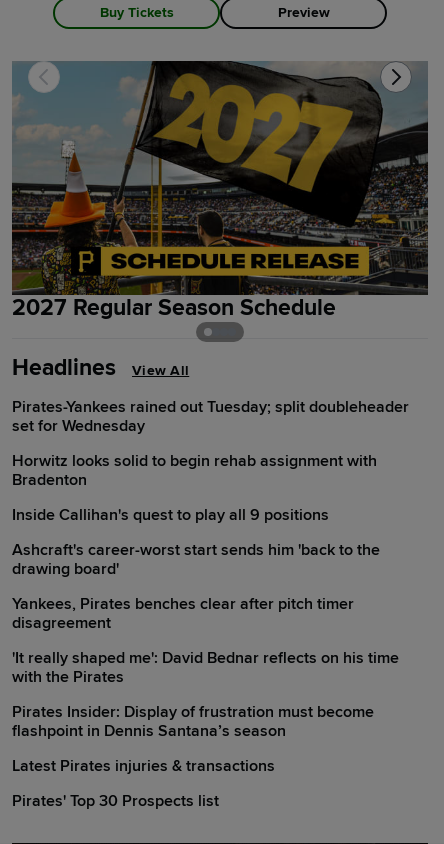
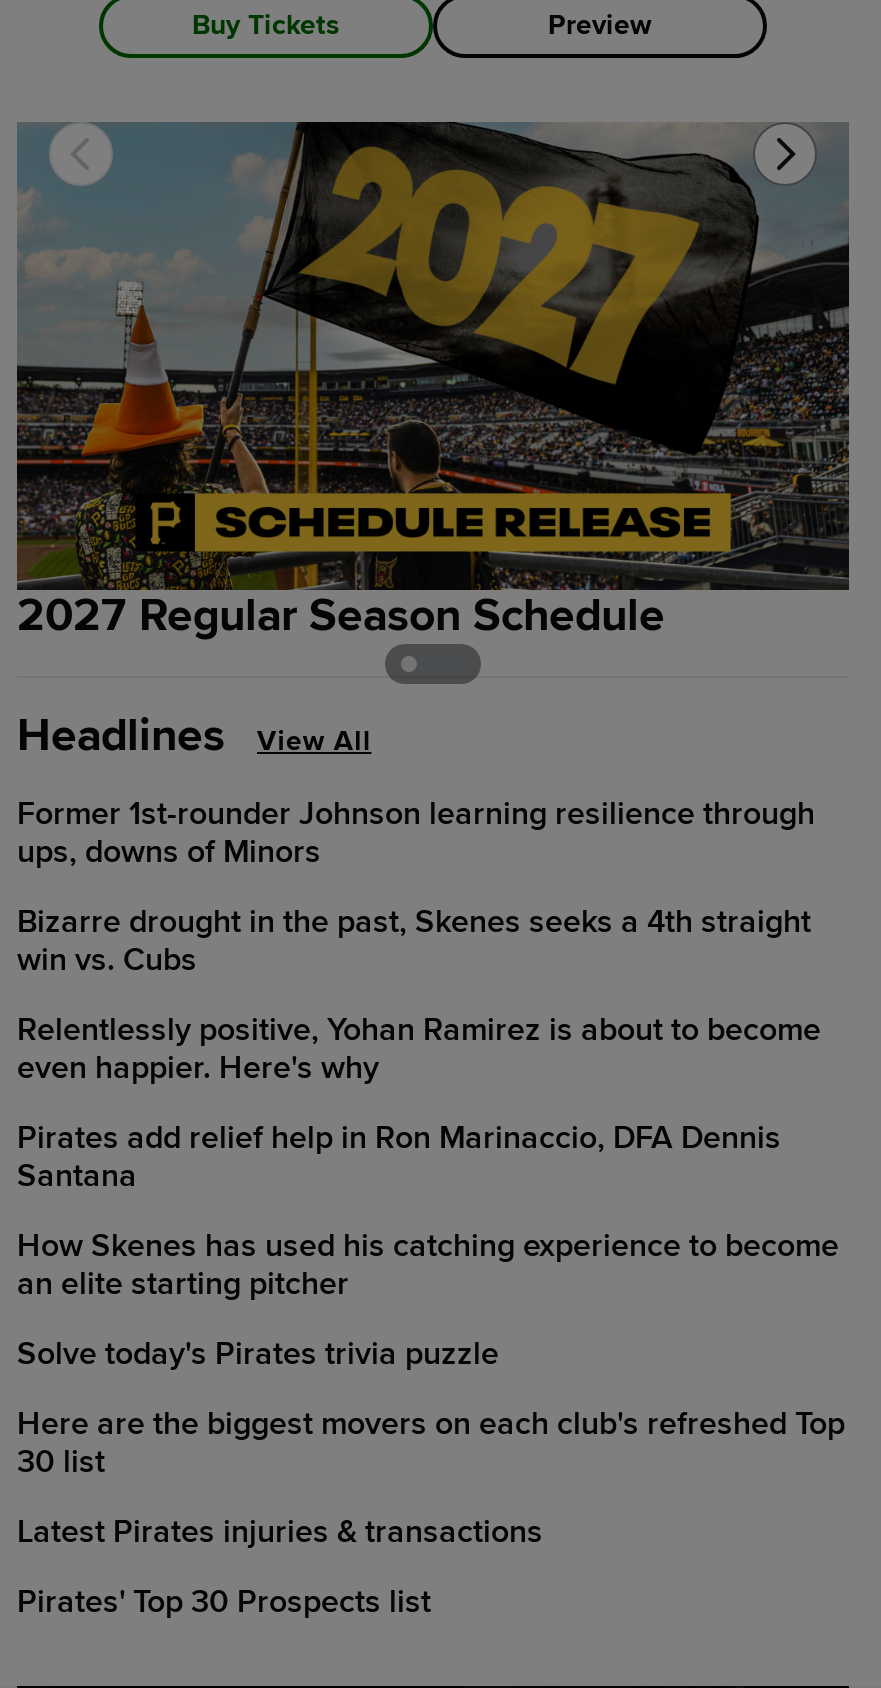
[12,397,411,436] Pirates-Yankees rained out Tuesday; split doubleheader | set for Wednesday -> [17,794,815,872] Former 1st-rounder Johnson learning resilience through | ups, downs of Minors
[12,451,377,490] Horwitz looks solid to begin rehab assignment with | Bradenton -> [17,902,811,980] Bizarre drought in the past, Skenes seeks a 4th straight | win vs. Cubs
[12,505,329,525] Inside Callihan's quest to play all 9 positions -> [17,1010,821,1088] Relentlessly positive, Yohan Ramirez is about to become | even happier. Here's why
[12,540,380,579] Ashcraft's career-worst start sends him 'back to the | drawing board' -> [17,1118,781,1196] Pirates add relief help in Ron Marinaccio, DFA Dennis | Santana
[12,594,354,633] Yankees, Pirates benches clear after pitch timer | disagreement -> [17,1226,839,1304] How Skenes has used his catching experience to become | an elite starting pitcher
[12,648,399,687] 'It really shaped me': David Bednar reflects on his time | with the Pirates -> [17,1334,499,1374] Solve today's Pirates trivia puzzle
[12,702,374,741] Pirates Insider: Display of frustration must become | flashpoint in Dennis Santana’s season -> [17,1404,845,1482] Here are the biggest movers on each club's refreshed Top | 30 list

